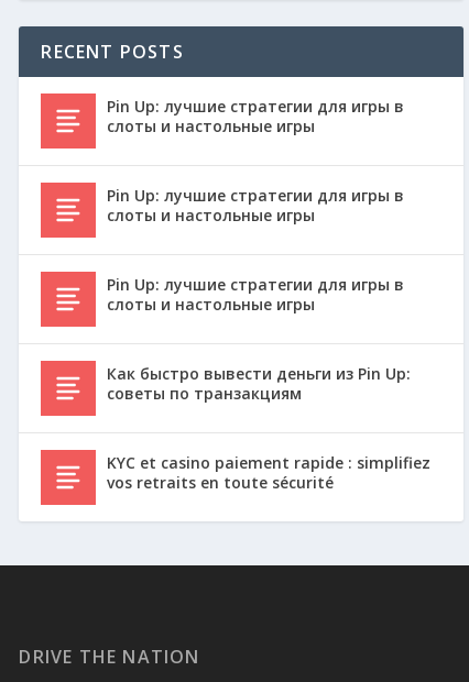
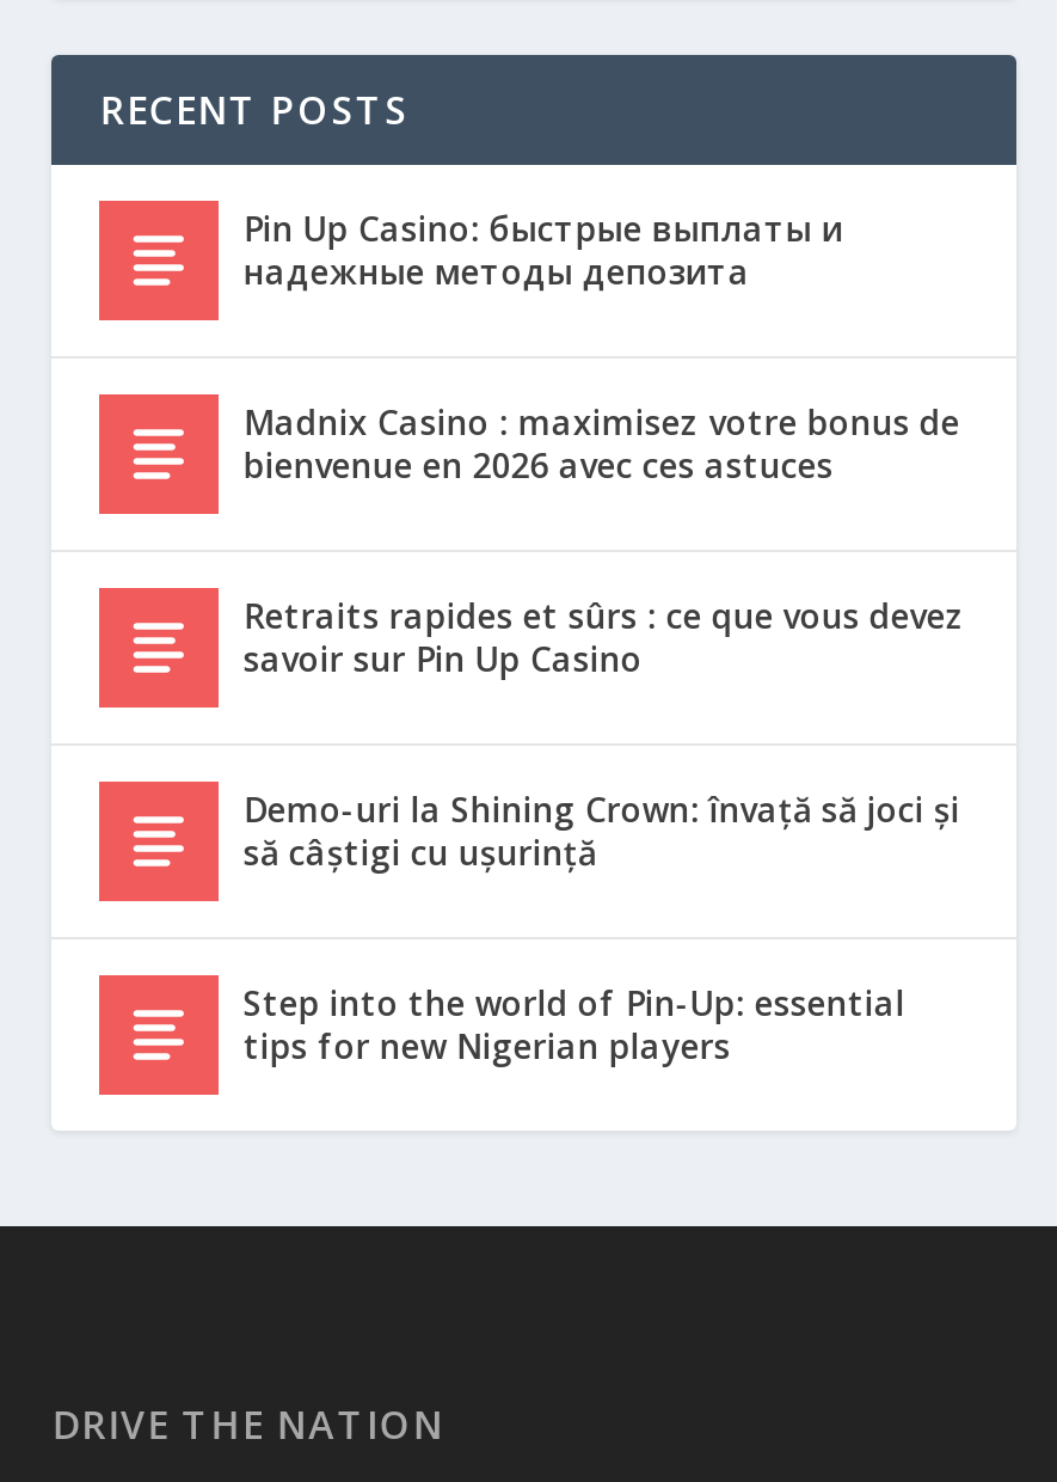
[107,95,404,136] Pin Up: лучшие стратегии для игры в | слоты и настольные игры -> [243,207,843,295] Pin Up Casino: быстрые выплаты и | надежные методы депозита
[107,184,404,225] Pin Up: лучшие стратегии для игры в | слоты и настольные игры -> [243,401,960,489] Madnix Casino : maximisez votre bonus de | bienvenue en 2026 avec ces astuces
[107,273,404,314] Pin Up: лучшие стратегии для игры в | слоты и настольные игры -> [243,594,965,683] Retraits rapides et sûrs : ce que vous devez | savoir sur Pin Up Casino
[107,363,411,403] Как быстро вывести деньги из Pin Up: | советы по транзакциям -> [243,788,960,876] Demo-uri la Shining Crown: învață să joci și | să câștigi cu ușurință
[107,452,431,492] KYC et casino paiement rapide : simplifiez | vos retraits en toute sécurité -> [243,981,905,1070] Step into the world of Pin-Up: essential | tips for new Nigerian players

